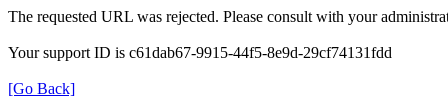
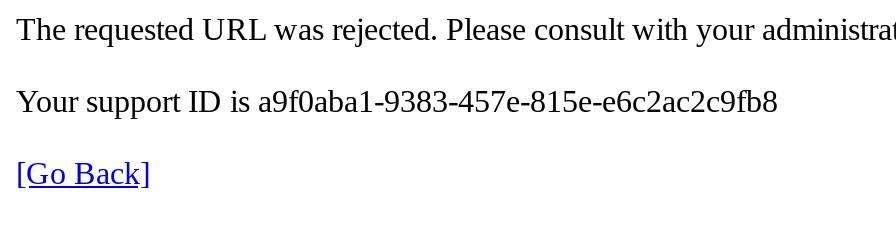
[8,44,392,61] Your support ID is c61dab67-9915-44f5-8e9d-29cf74131fdd -> [16,84,778,118] Your support ID is a9f0aba1-9383-457e-815e-e6c2ac2c9fb8

